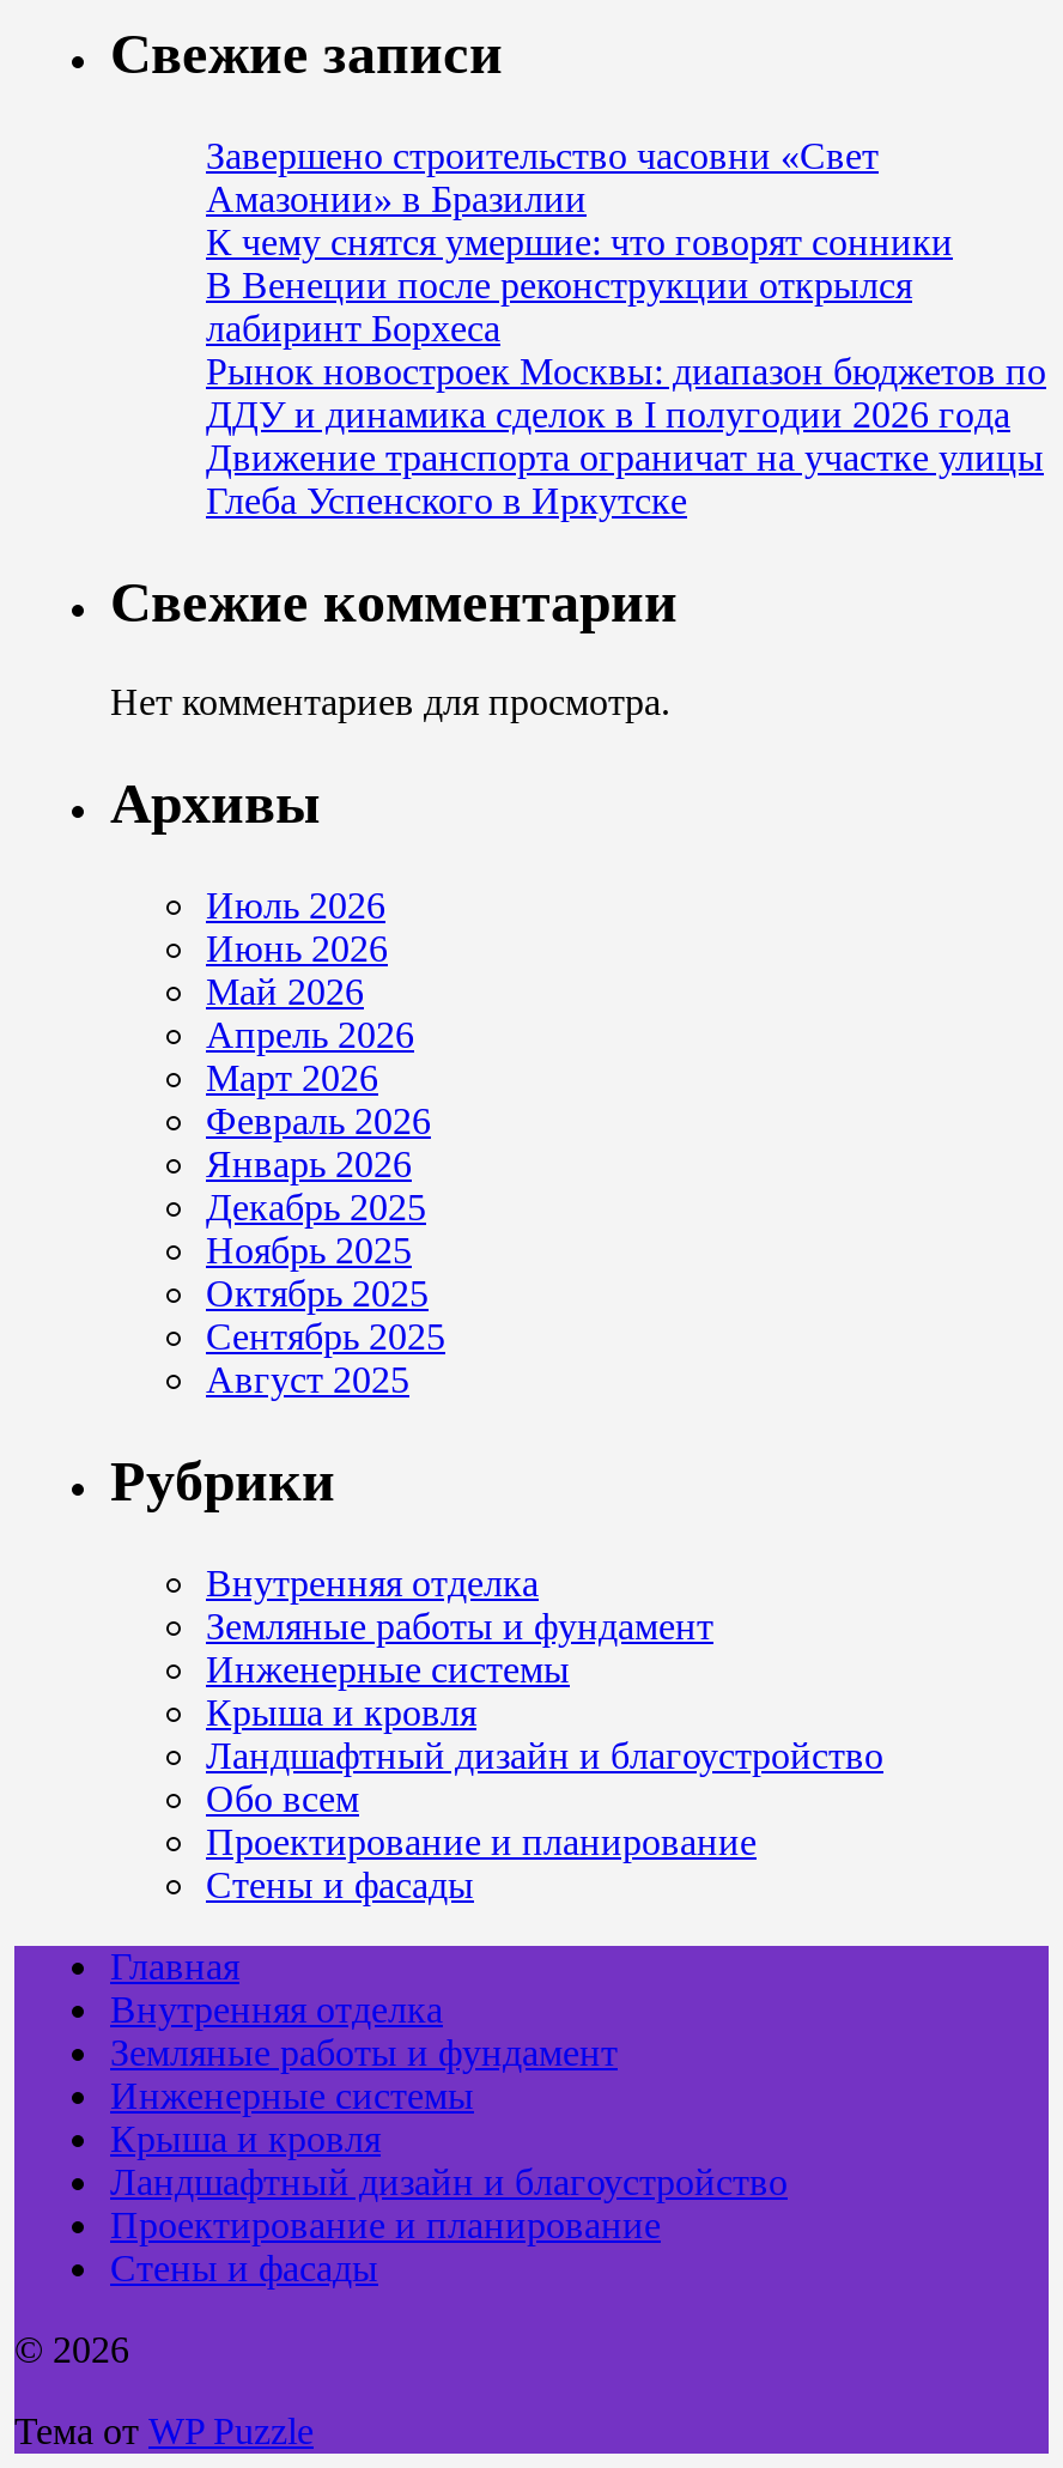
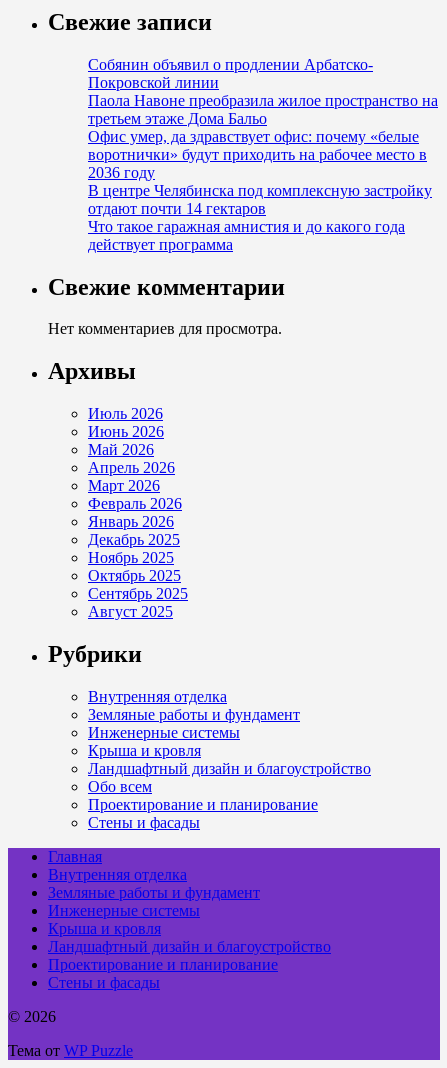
[206,134,1046,520] Завершено строительство часовни «Свет | Амазонии» в Бразилии | К чему снятся умершие: что говорят сонники | В Венеции после реконструкции открылся | лабиринт Борхеса | Рынок новостроек Москвы: диапазон бюджетов по | ДДУ и динамика сделок в I полугодии 2026 года | Движение транспорта ограничат на участке улицы | Глеба Успенского в Иркутске -> [88,56,438,253] Собянин объявил о продлении Арбатско- | Покровской линии | Паола Навоне преобразила жилое пространство на | третьем этаже Дома Бальо | Офис умер, да здравствует офис: почему «белые | воротнички» будут приходить на рабочее место в | 2036 году | В центре Челябинска под комплексную застройку | отдают почти 14 гектаров | Что такое гаражная амнистия и до какого года | действует программа

